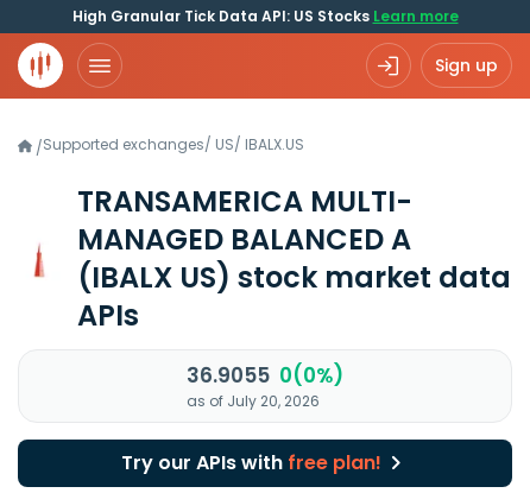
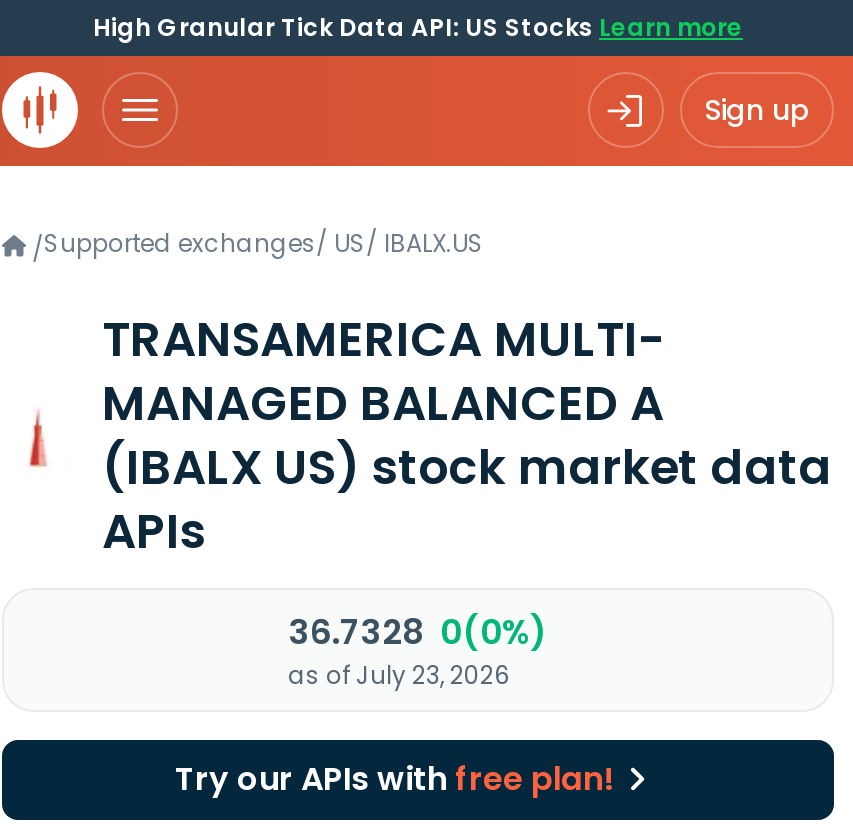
[187,361,343,390] 36.9055 0(0%) -> [288,608,548,656] 36.7328 0(0%)
[187,391,320,411] as of July 20, 2026 -> [288,658,510,692] as of July 23, 2026

